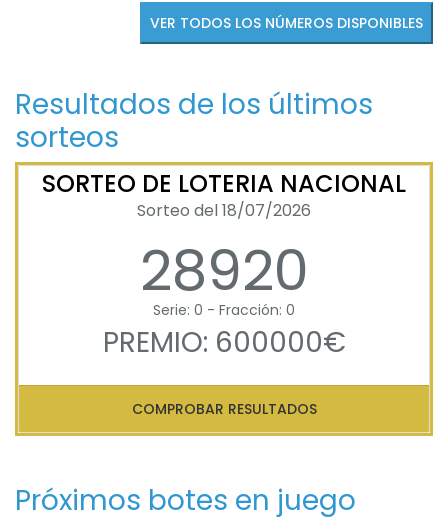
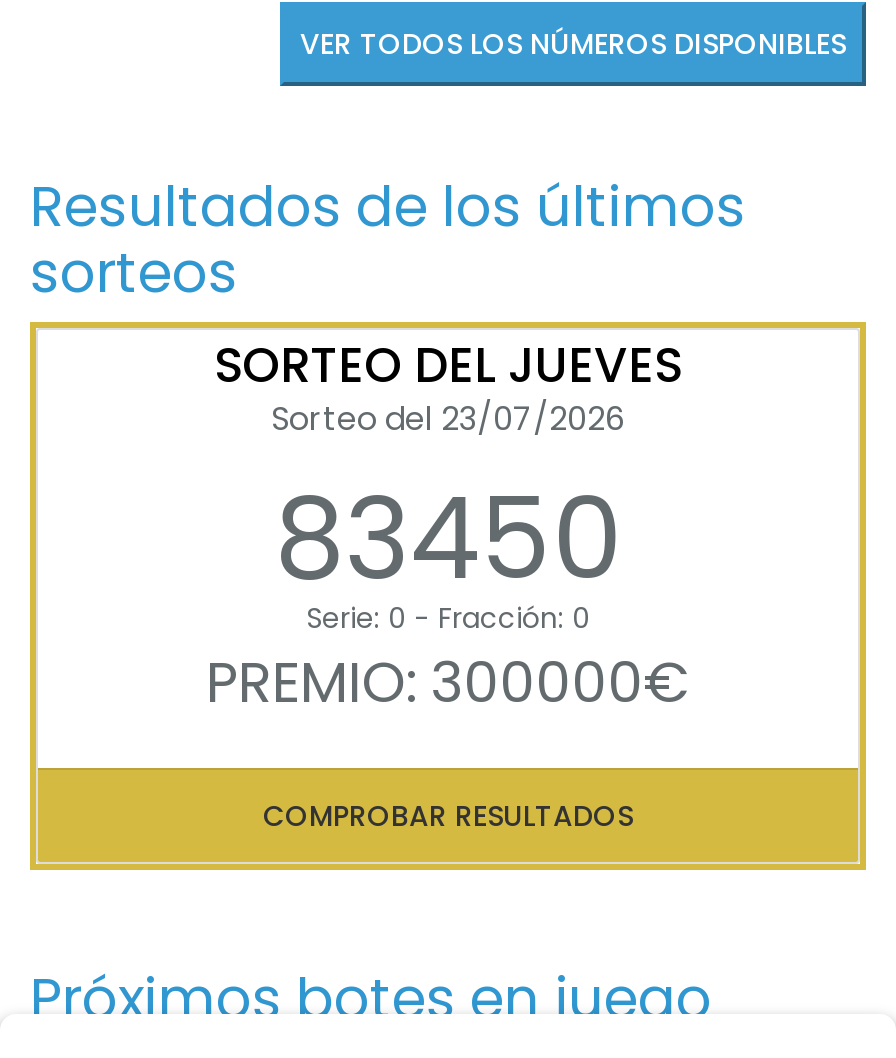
[42,167,406,310] SORTEO DE LOTERIA NACIONAL | Sorteo del 18/07/2026 | 28920 -> [214,332,682,618] SORTEO DEL JUEVES | Sorteo del 23/07/2026 | 83450
[102,323,345,362] PREMIO: 600000€ -> [206,644,690,722] PREMIO: 300000€

